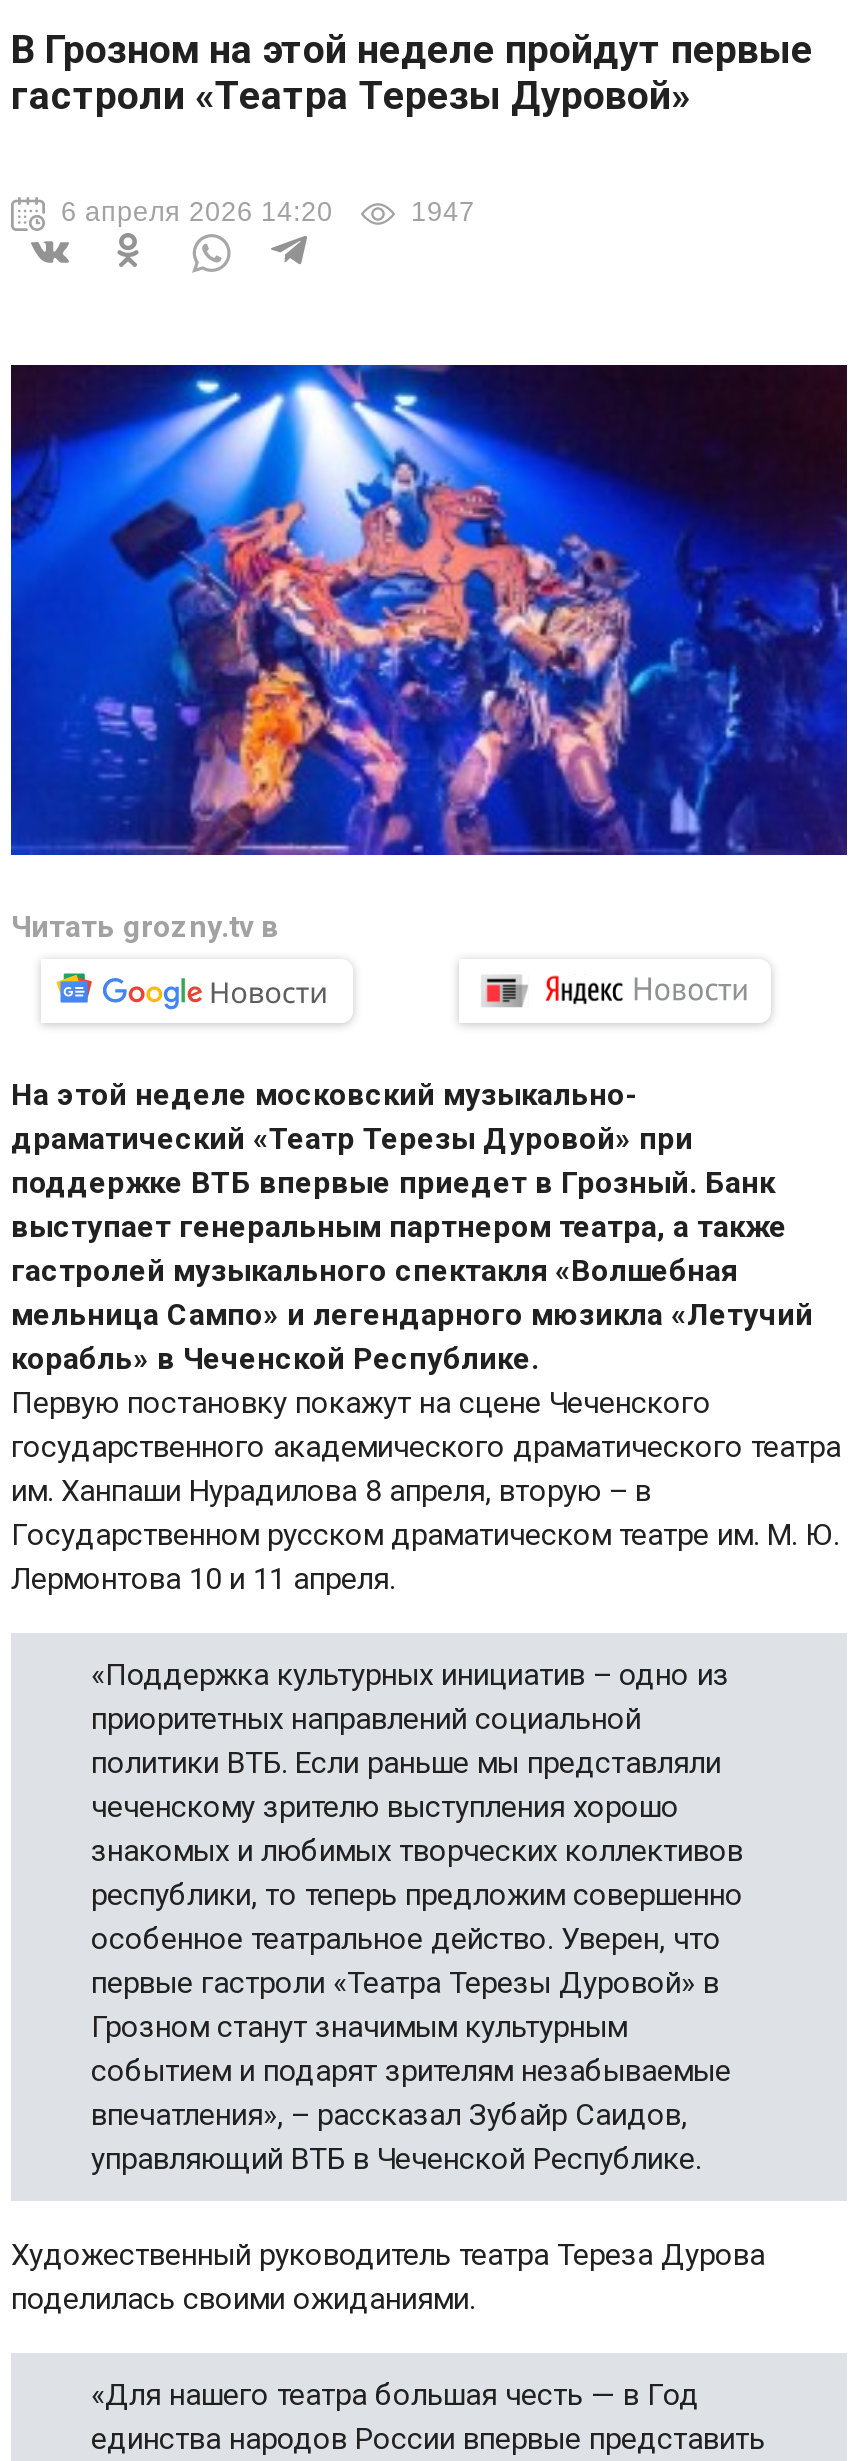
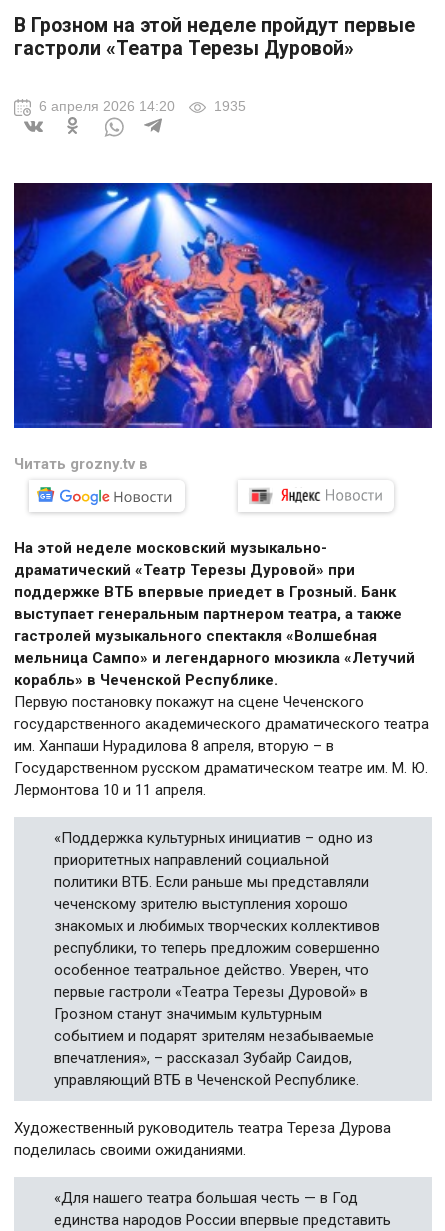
[411,197,475,227] 1947 -> [214,99,246,114] 1935

